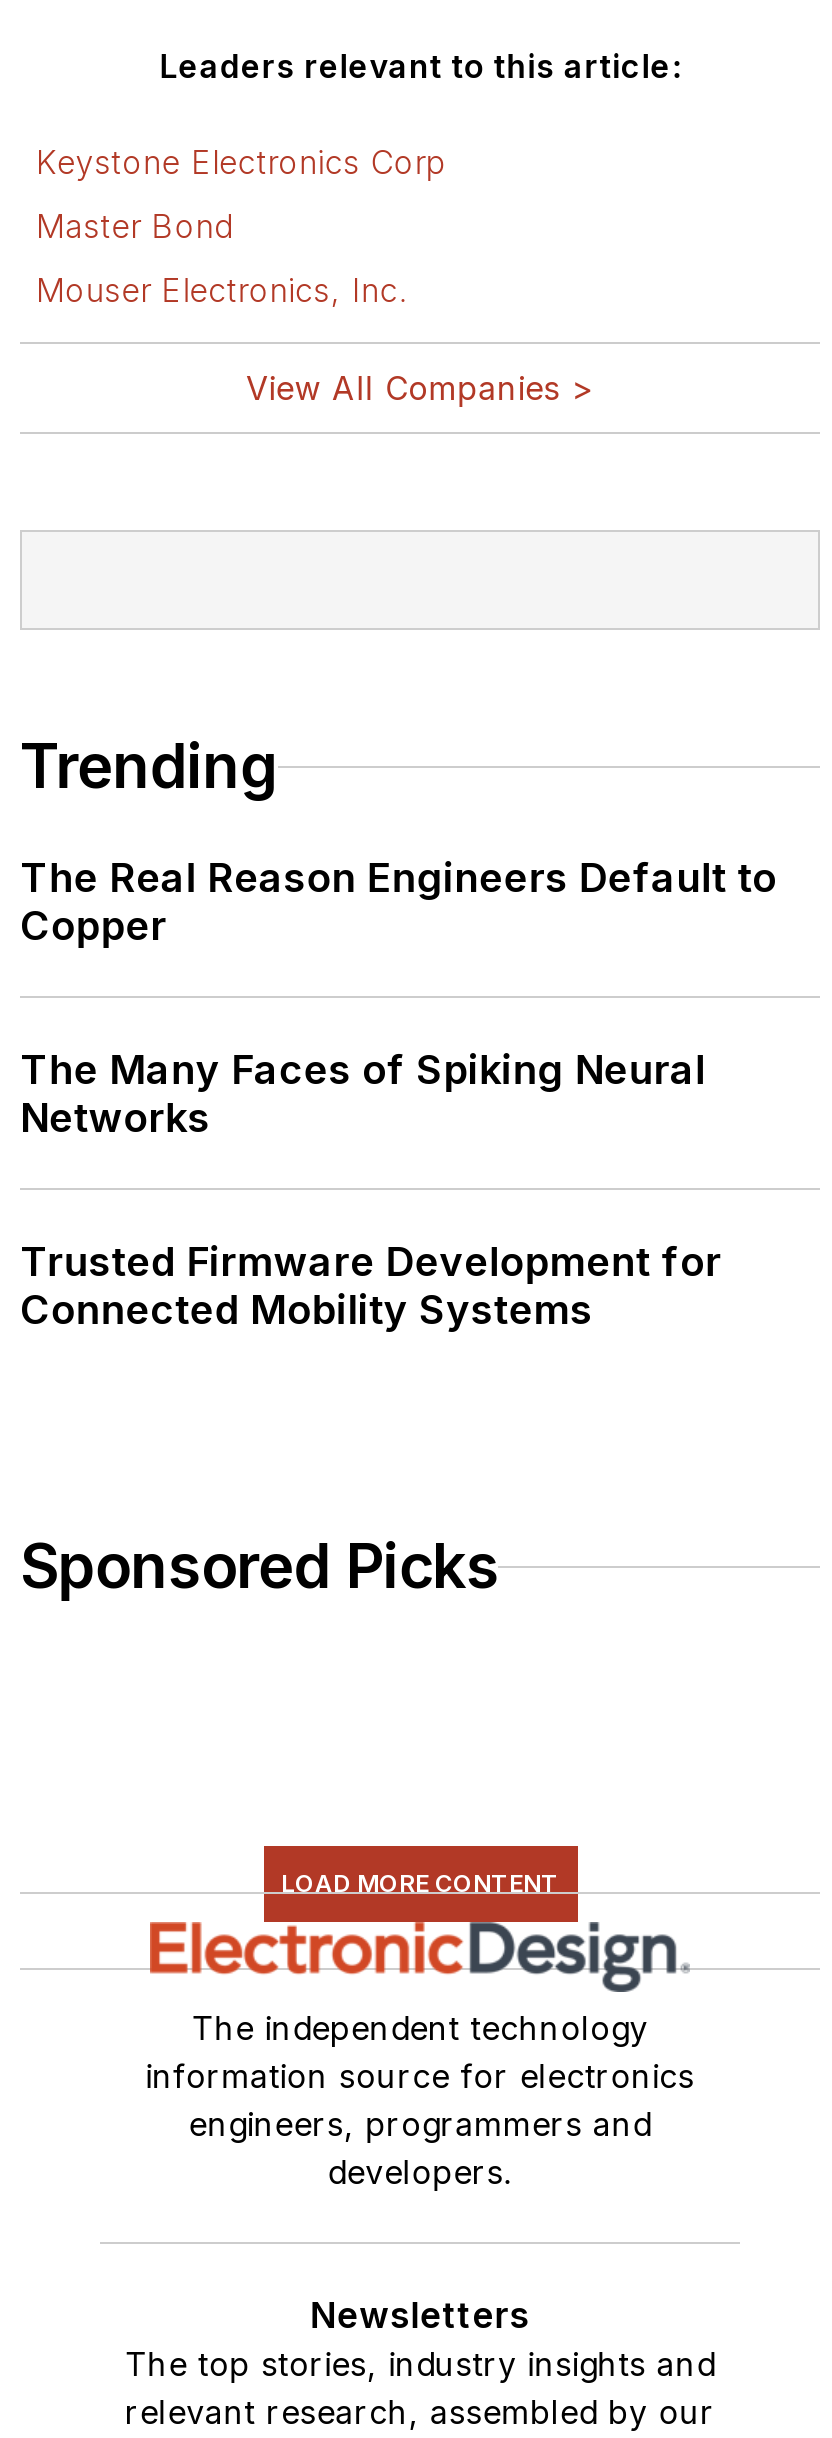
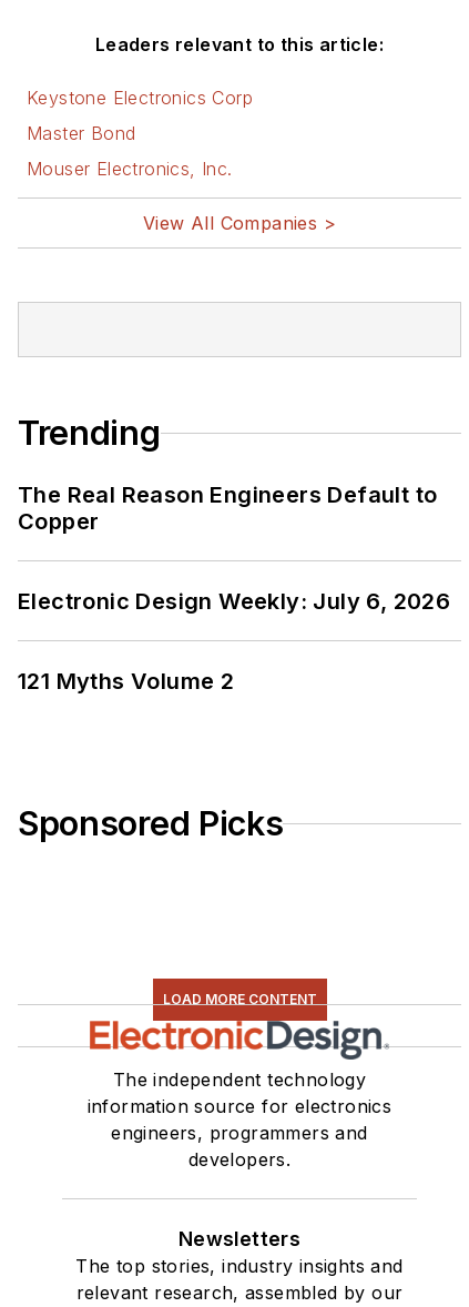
[20,1046,706,1142] The Many Faces of Spiking Neural | Networks -> [18,588,450,615] Electronic Design Weekly: July 6, 2026
[20,1238,722,1334] Trusted Firmware Development for | Connected Mobility Systems -> [18,668,234,695] 121 Myths Volume 2

